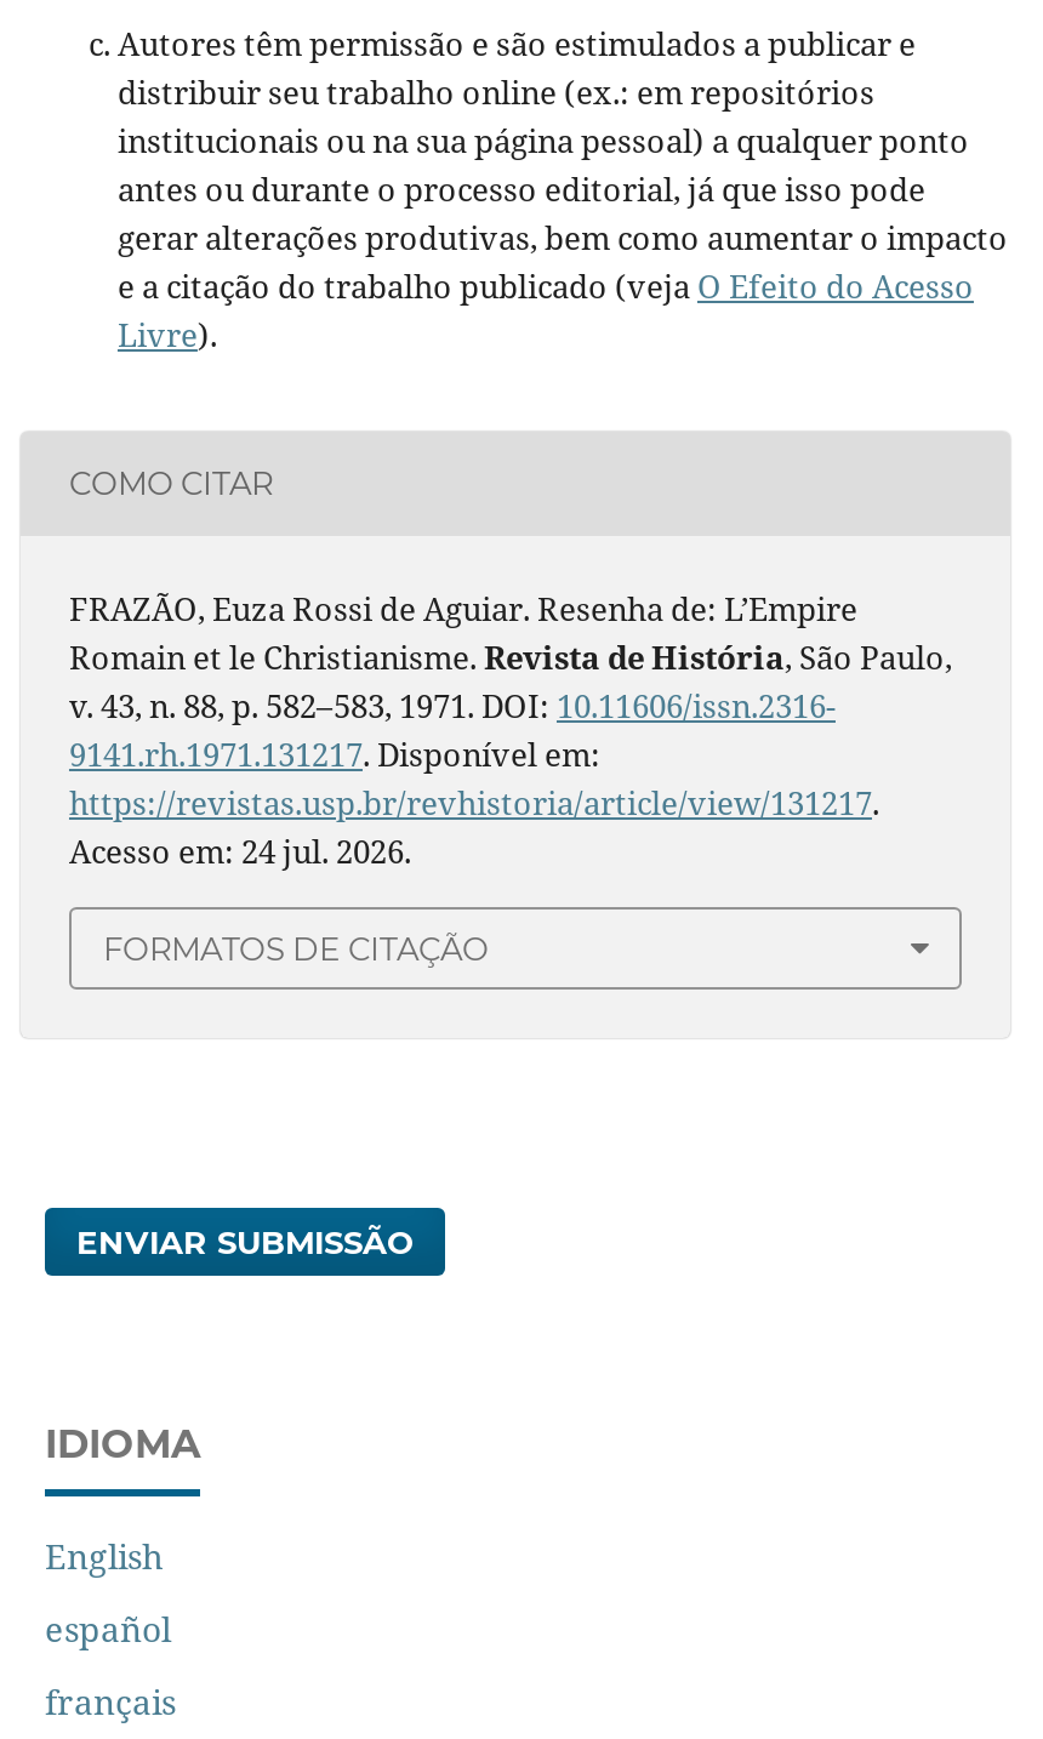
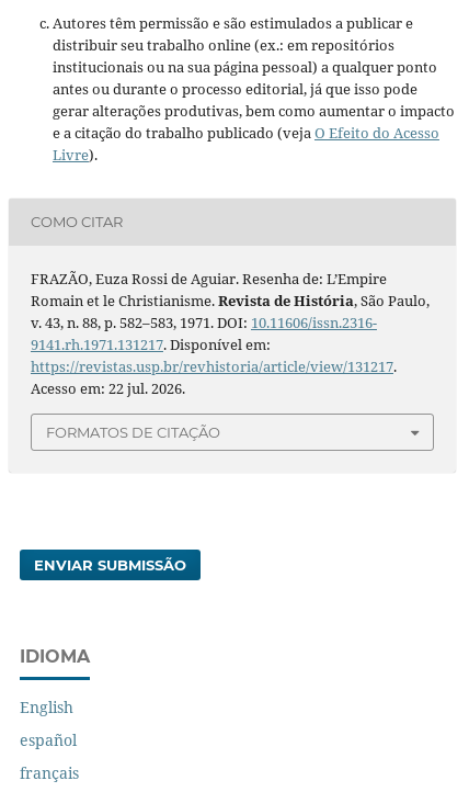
[69,829,411,873] Acesso em: 24 jul. 2026. -> [31,378,185,398] Acesso em: 22 jul. 2026.

